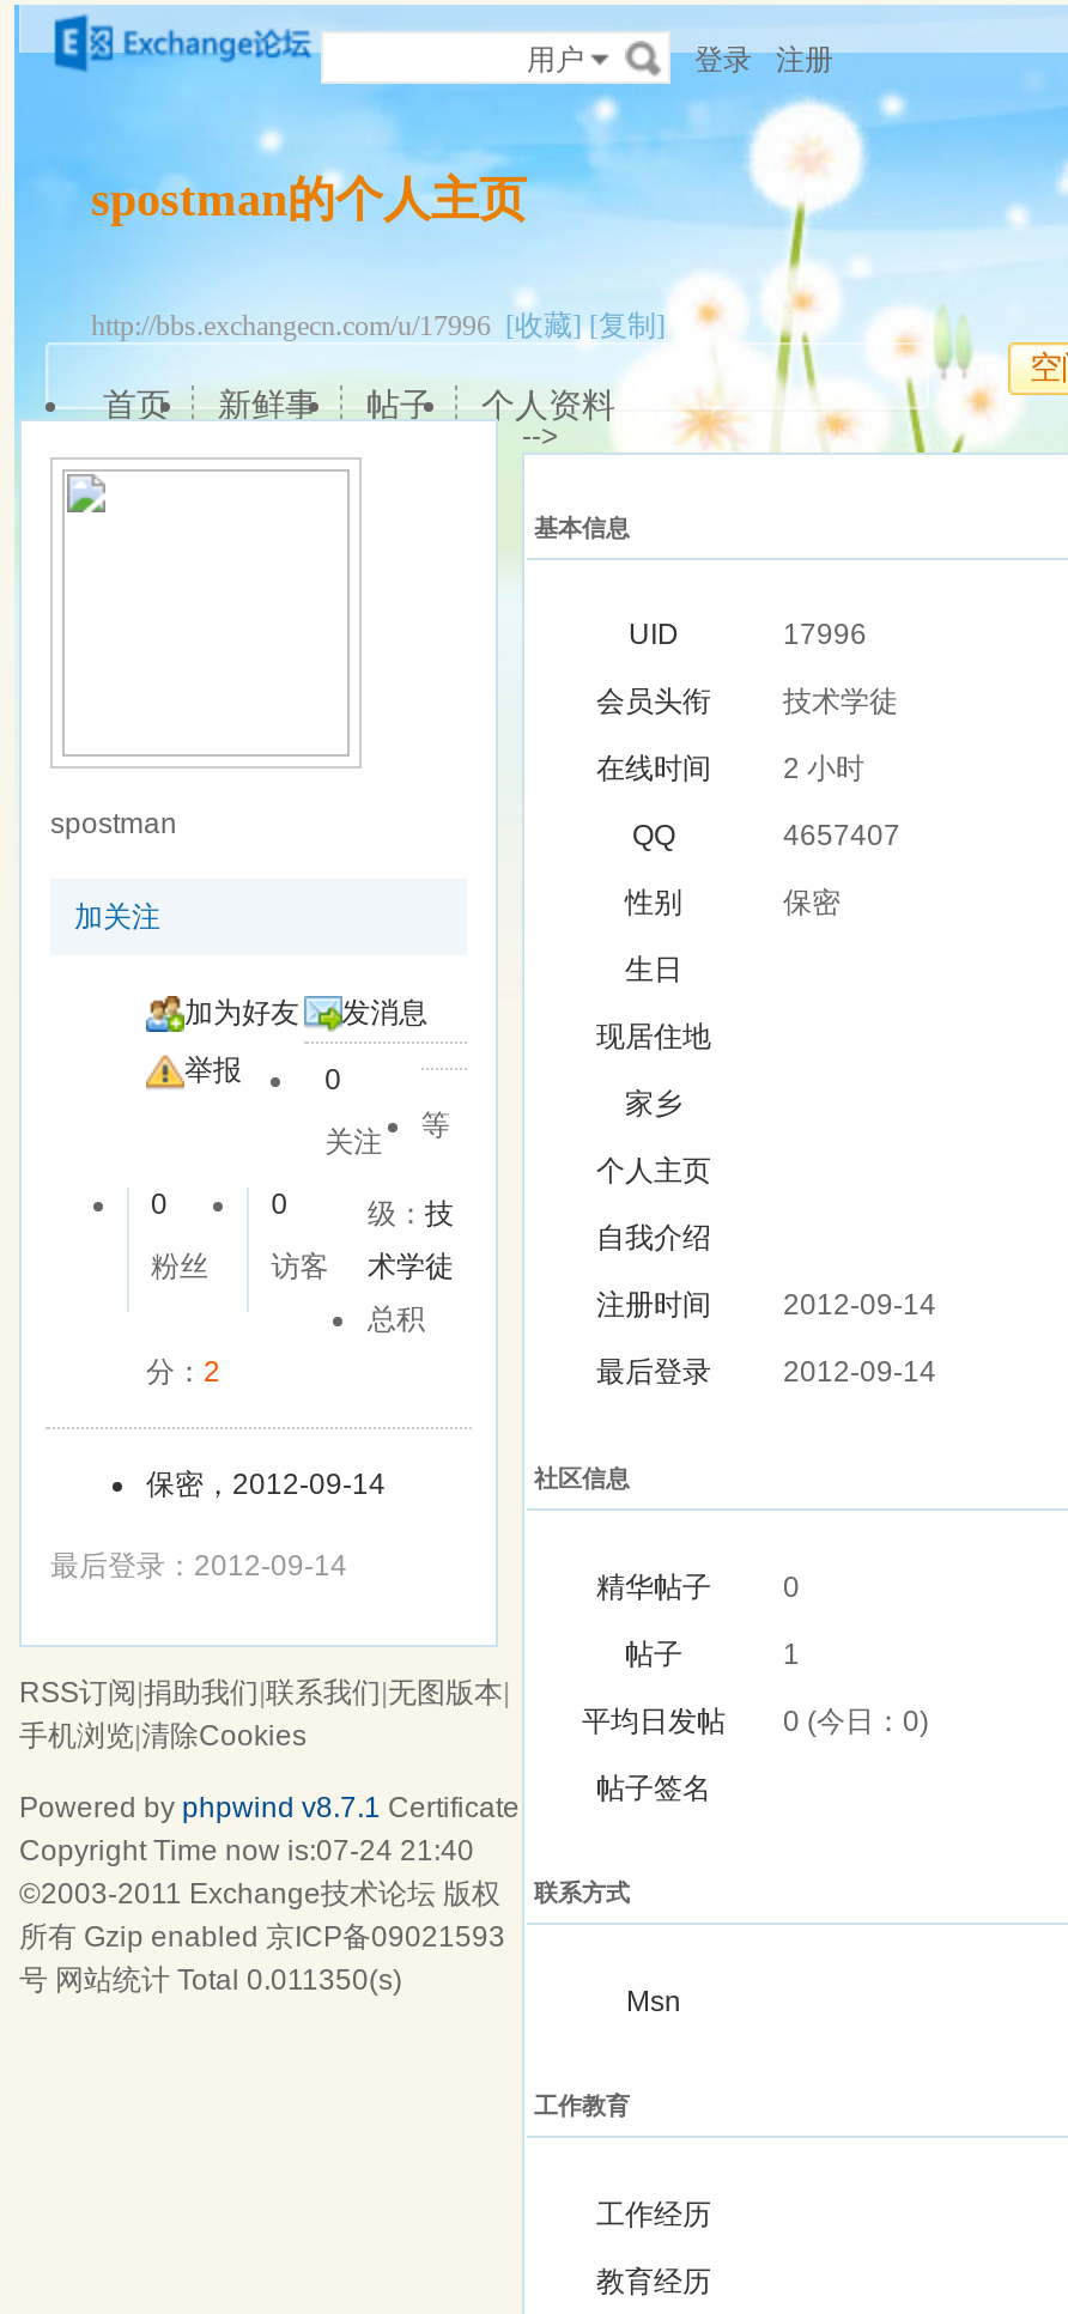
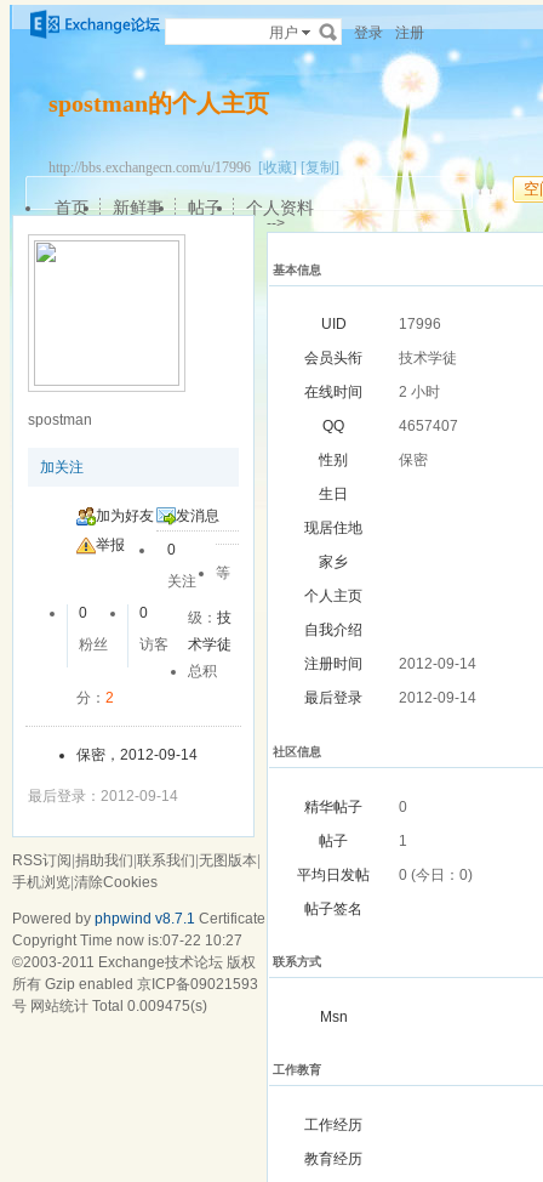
[19,1834,474,1867] Copyright Time now is:07-24 21:40 -> [12,932,242,949] Copyright Time now is:07-22 10:27
[19,1963,402,1997] 号 网站统计 Total 0.011350(s) -> [12,998,207,1015] 号 网站统计 Total 0.009475(s)

